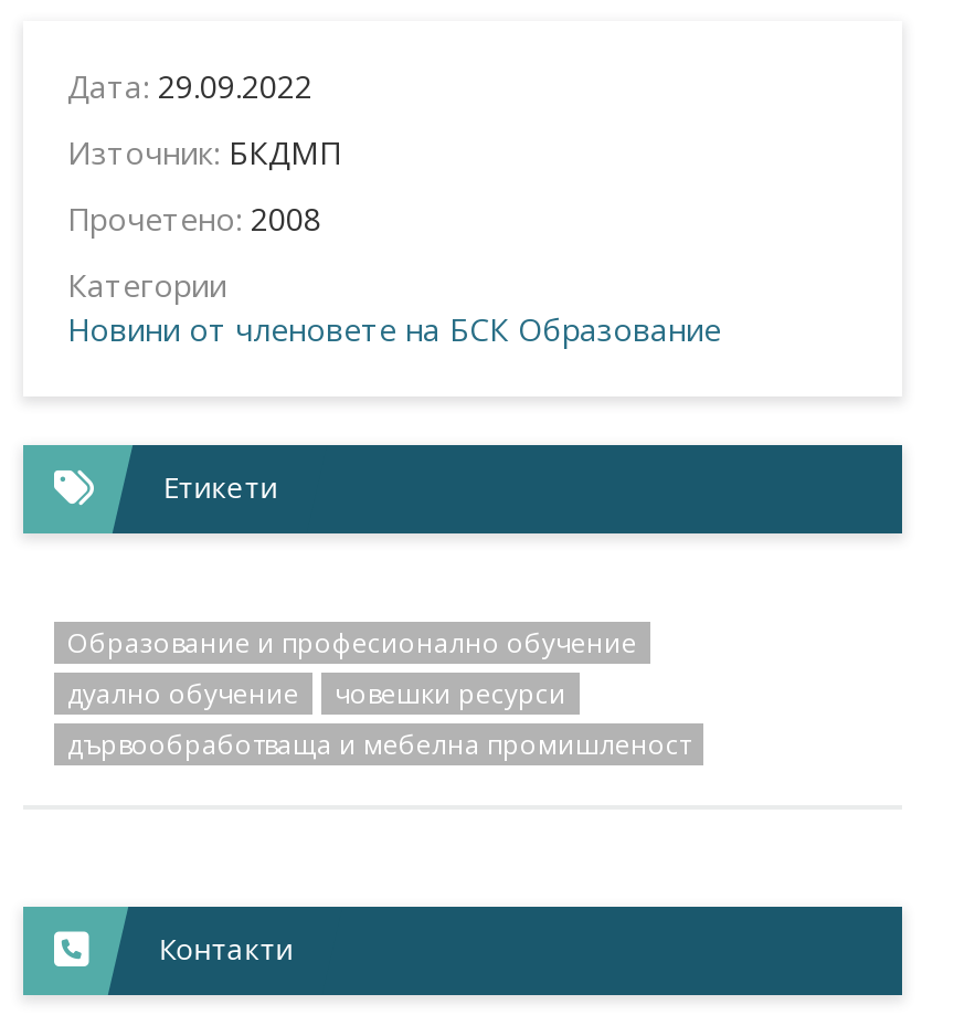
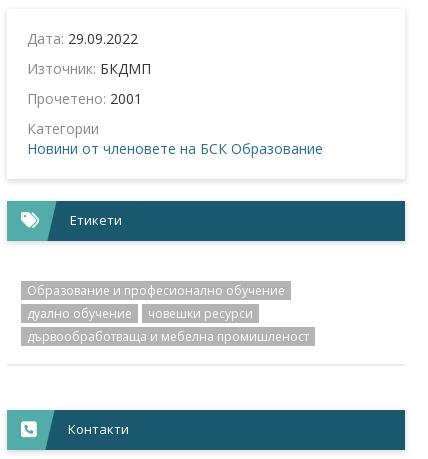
[67,197,321,239] Прочетено: 2008 -> [27,89,142,108] Прочетено: 2001

